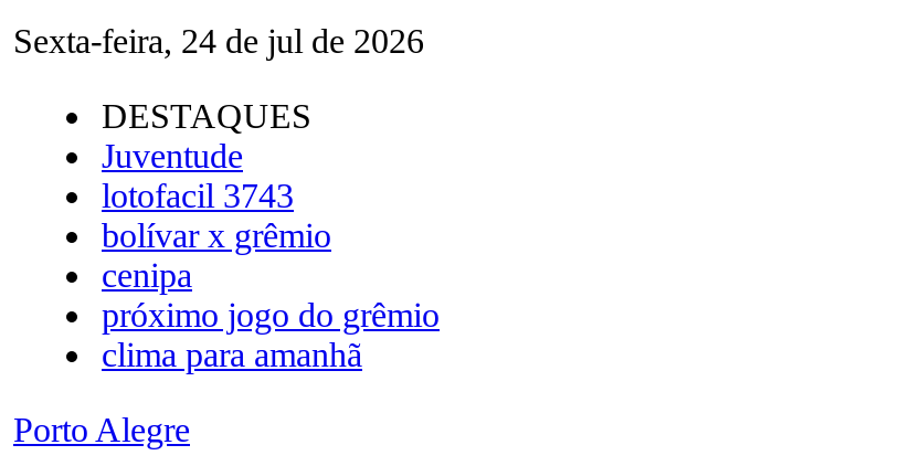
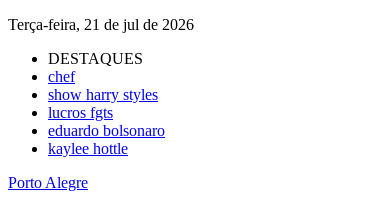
[13,22,424,60] Sexta-feira, 24 de jul de 2026 -> [8,16,194,33] Terça-feira, 21 de jul de 2026
[102,137,440,373] Juventude | lotofacil 3743 | bolívar x grêmio | cenipa | próximo jogo do grêmio | clima para amanhã -> [48,68,165,157] chef | show harry styles | lucros fgts | eduardo bolsonaro | kaylee hottle

